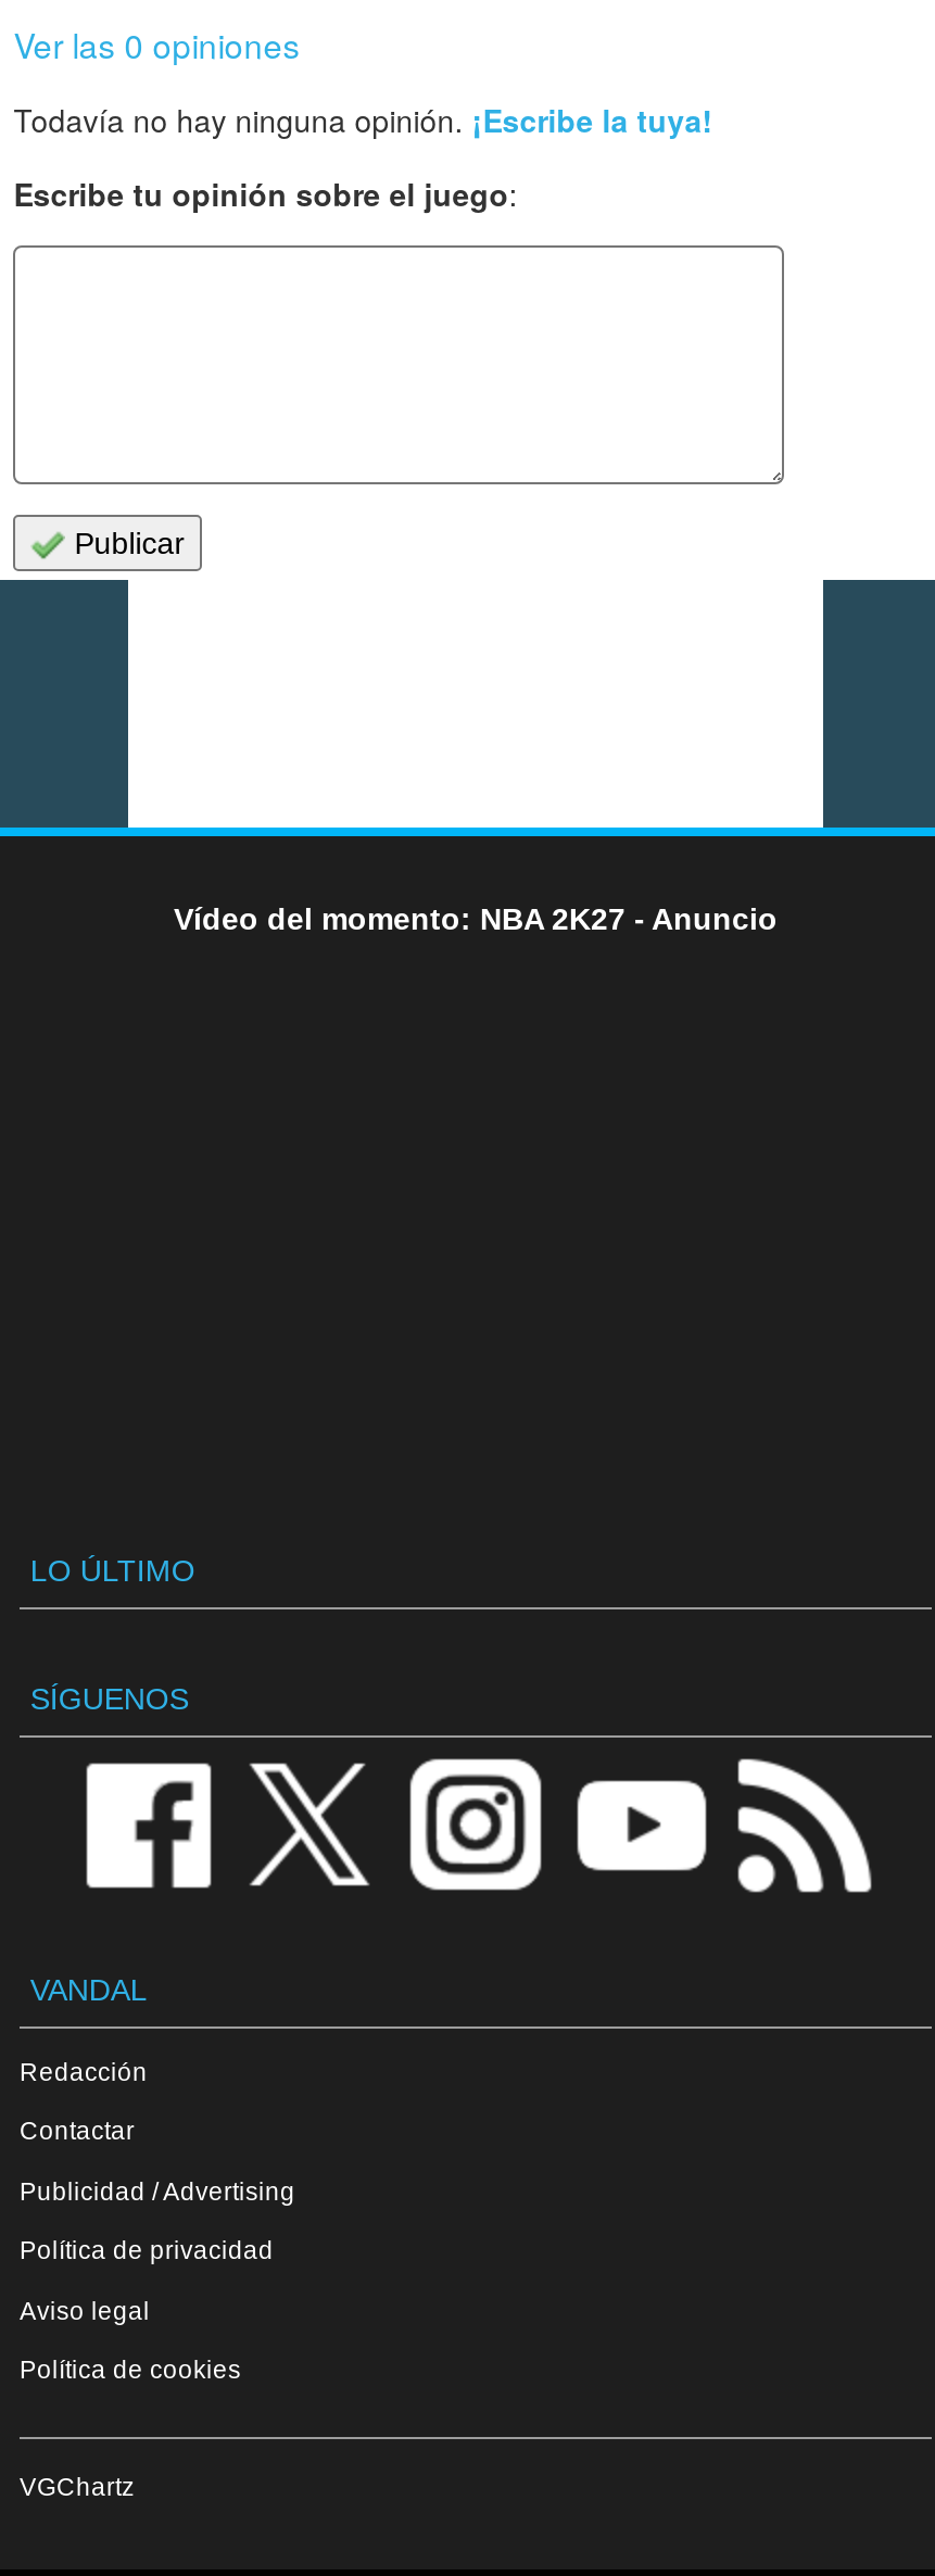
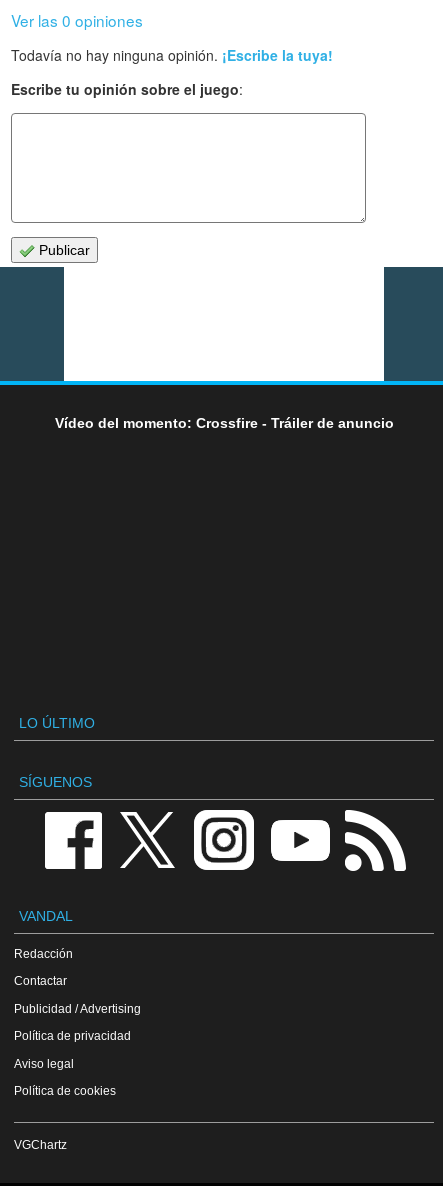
[174,901,778,935] Vídeo del momento: NBA 2K27 - Anuncio -> [54,415,393,431] Vídeo del momento: Crossfire - Tráiler de anuncio

